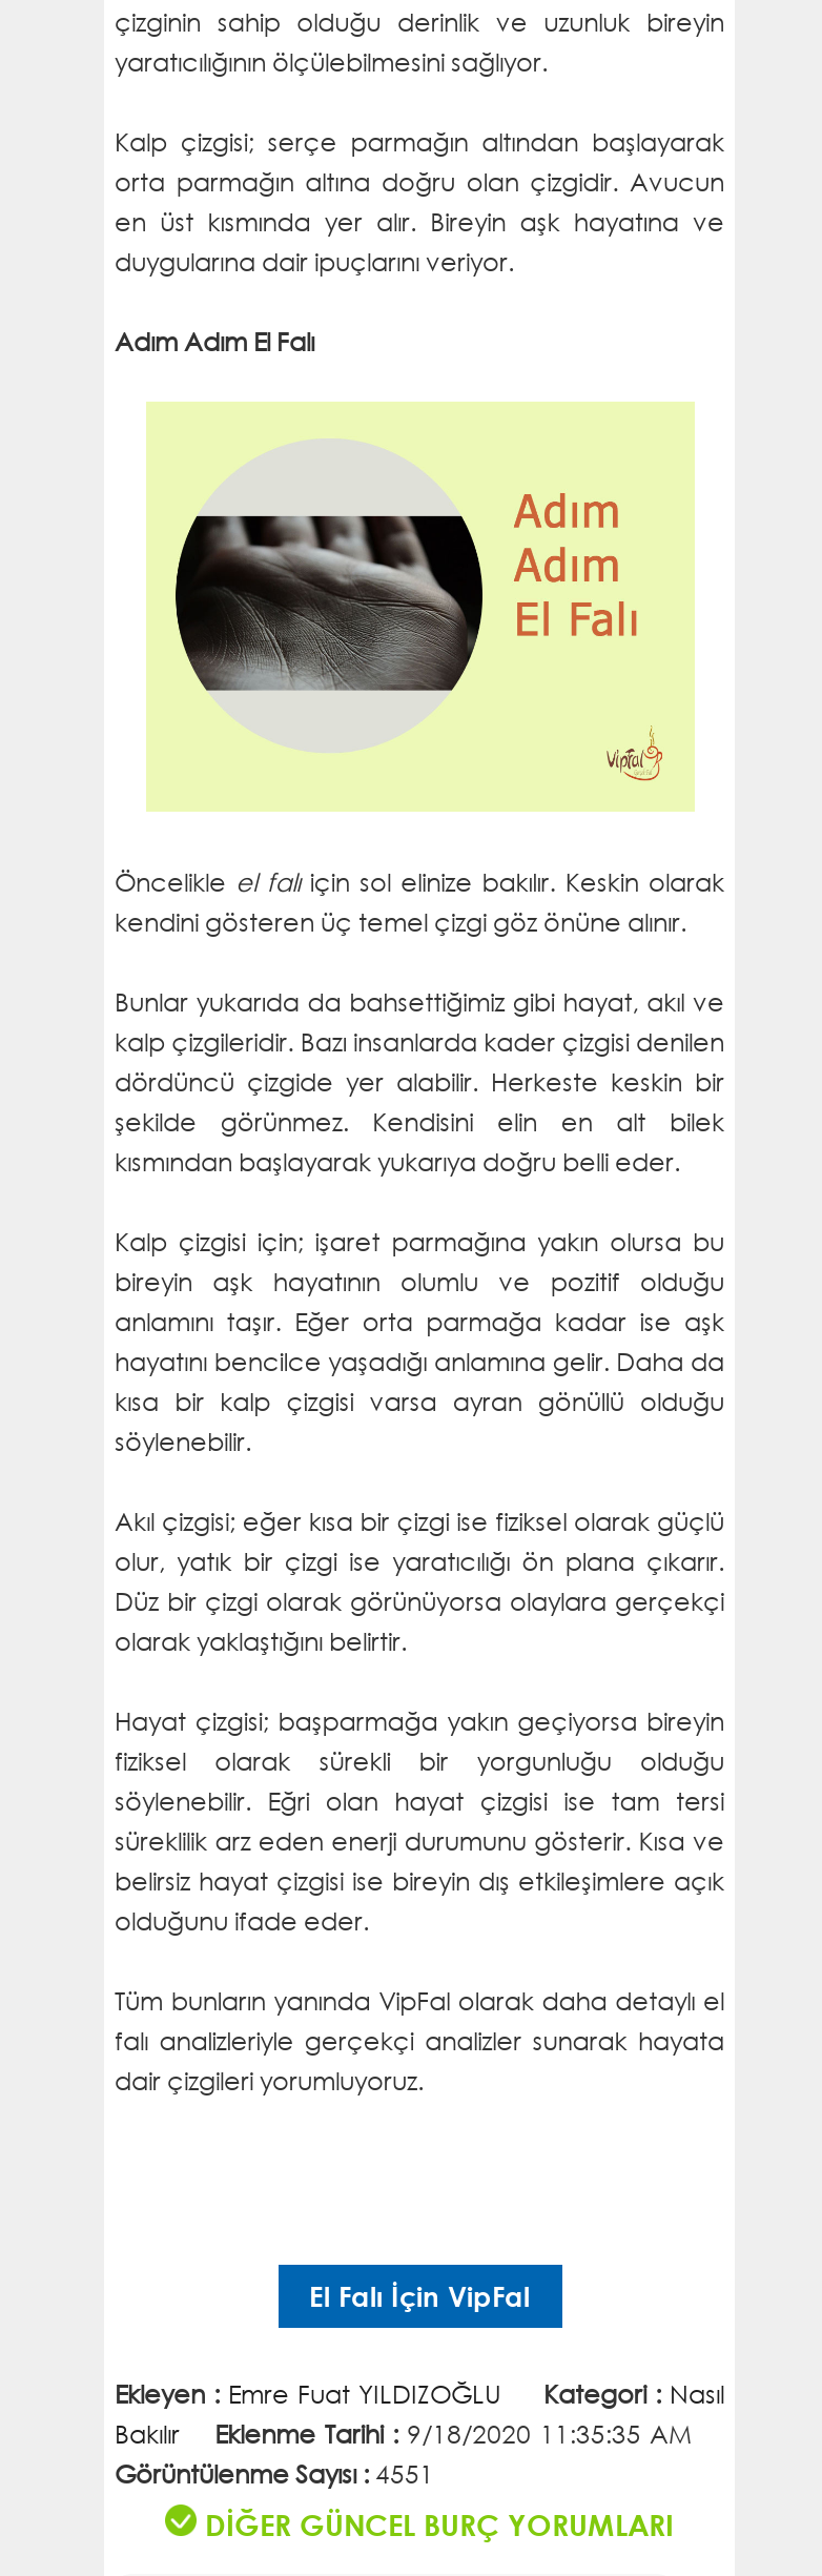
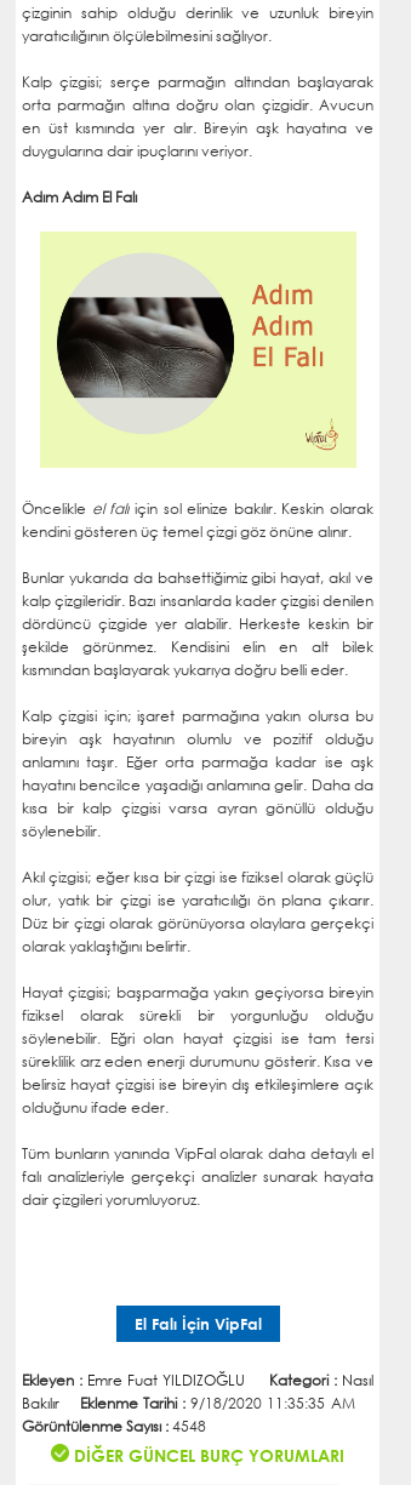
[115,2459,434,2491] Görüntülenme Sayısı : 4551 -> [22,1418,206,1436] Görüntülenme Sayısı : 4548

